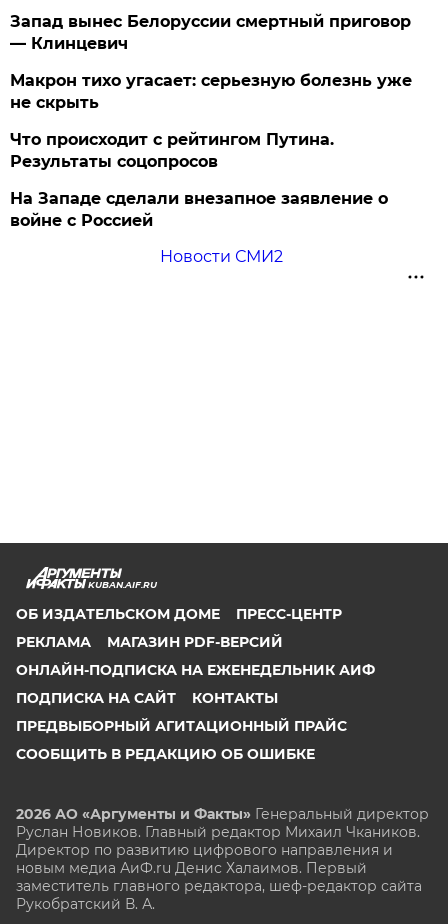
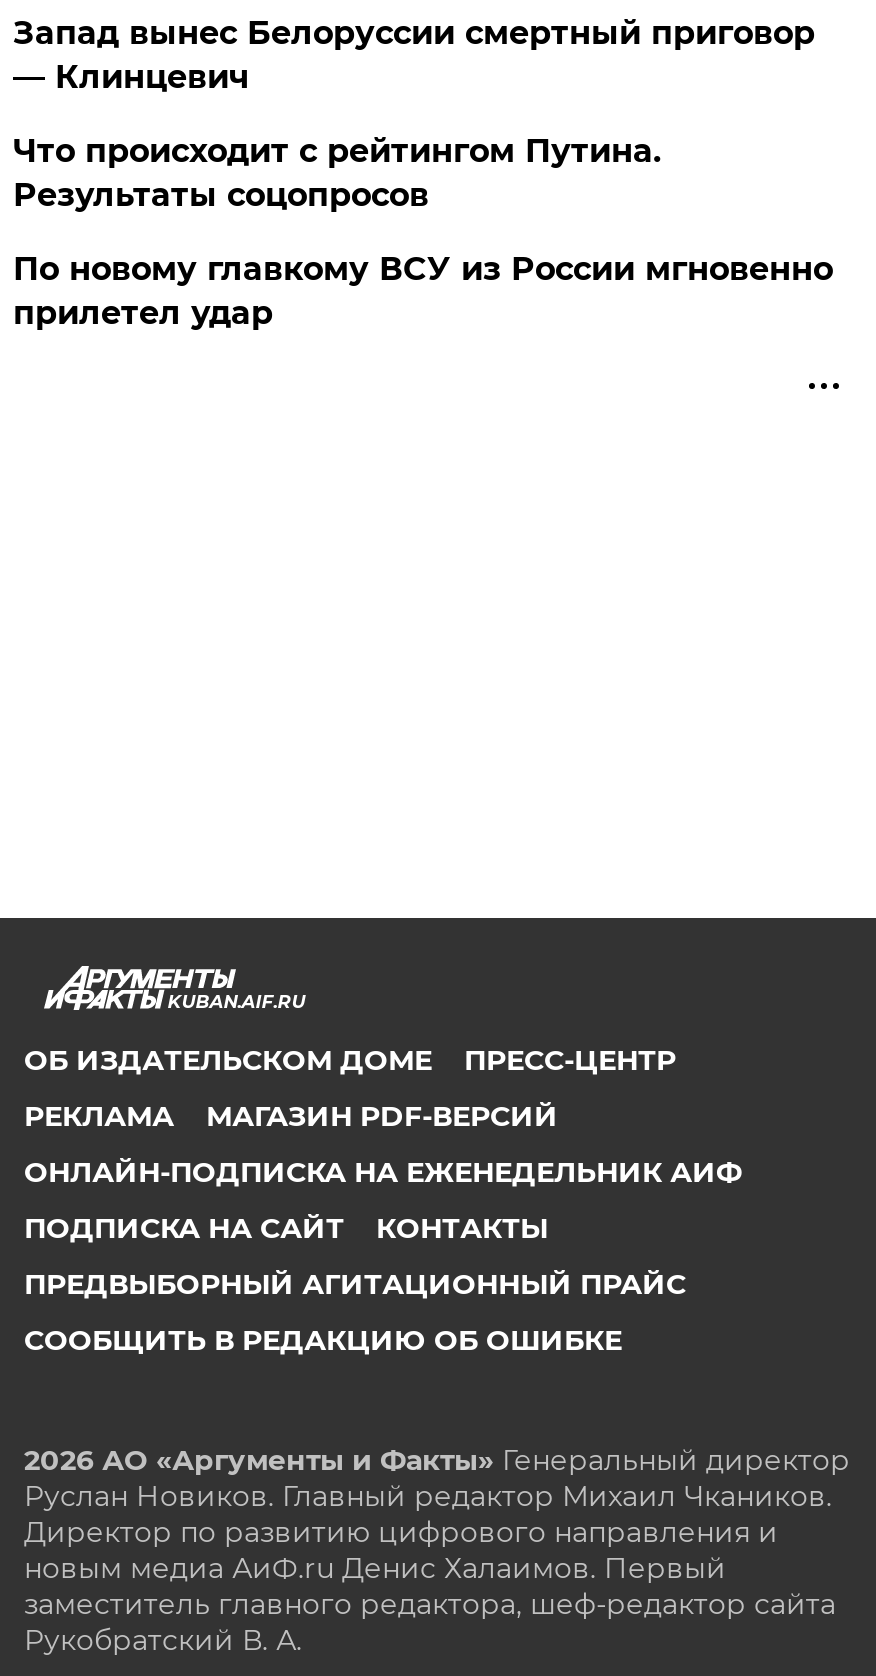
[10,71,412,112] Макрон тихо угасает: серьезную болезнь уже | не скрыть -> none
[10,189,388,266] На Западе сделали внезапное заявление о | войне с Россией | Новости СМИ2 -> [13,250,833,332] По новому главкому ВСУ из России мгновенно | прилетел удар

